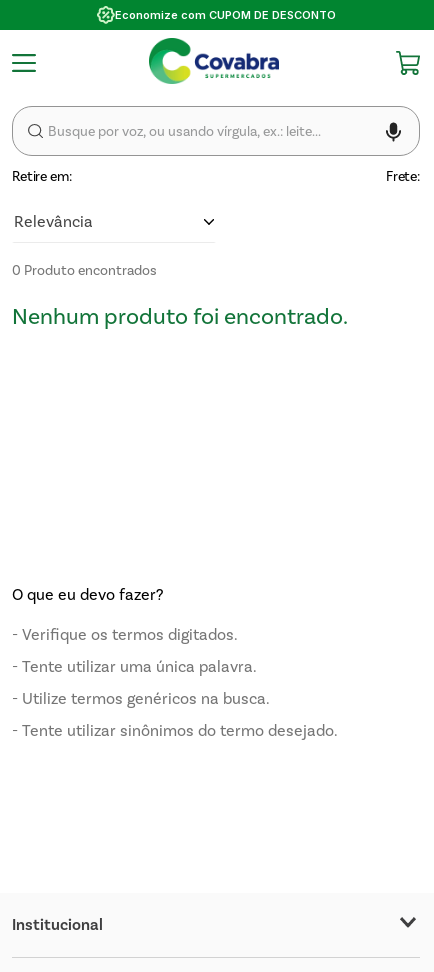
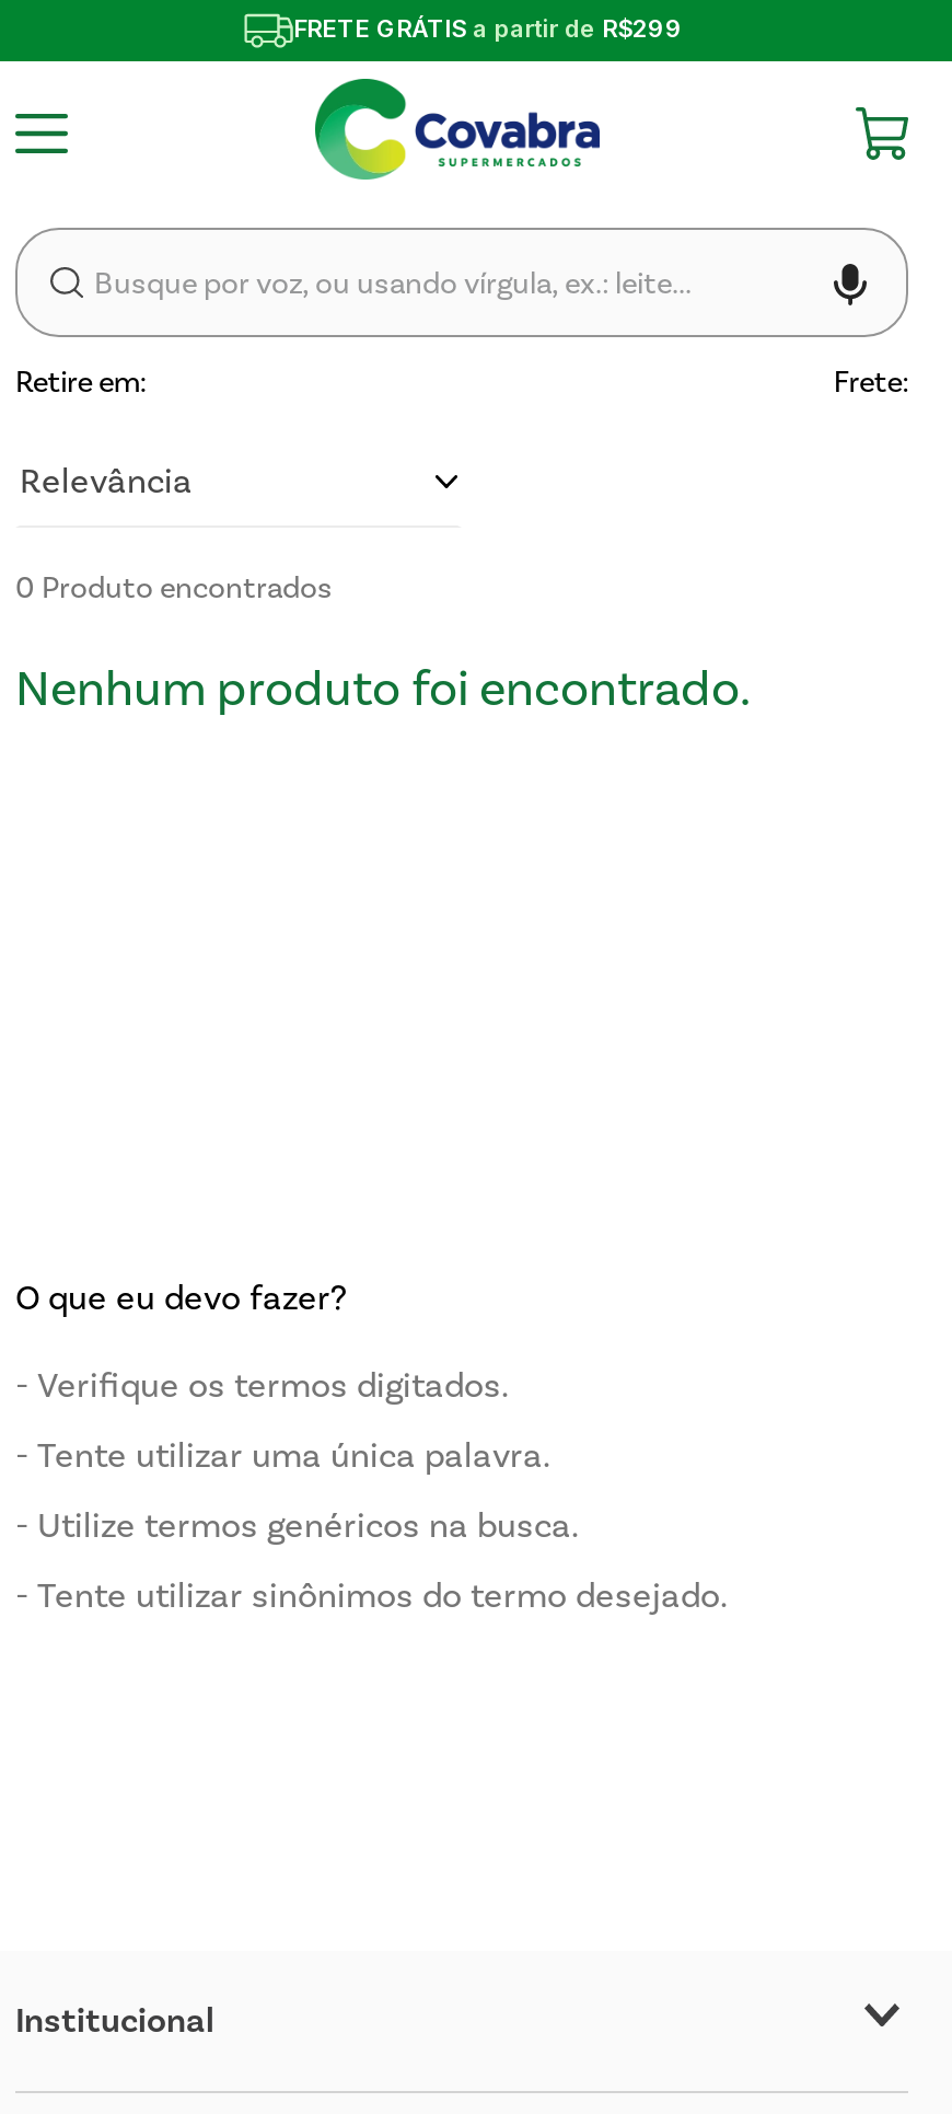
[114,7,335,21] Economize com CUPOM DE DESCONTO -> [293,12,683,43] FRETE GRÁTIS a partir de R$299

